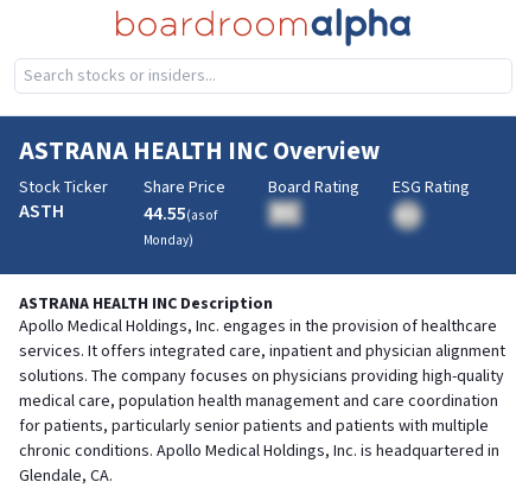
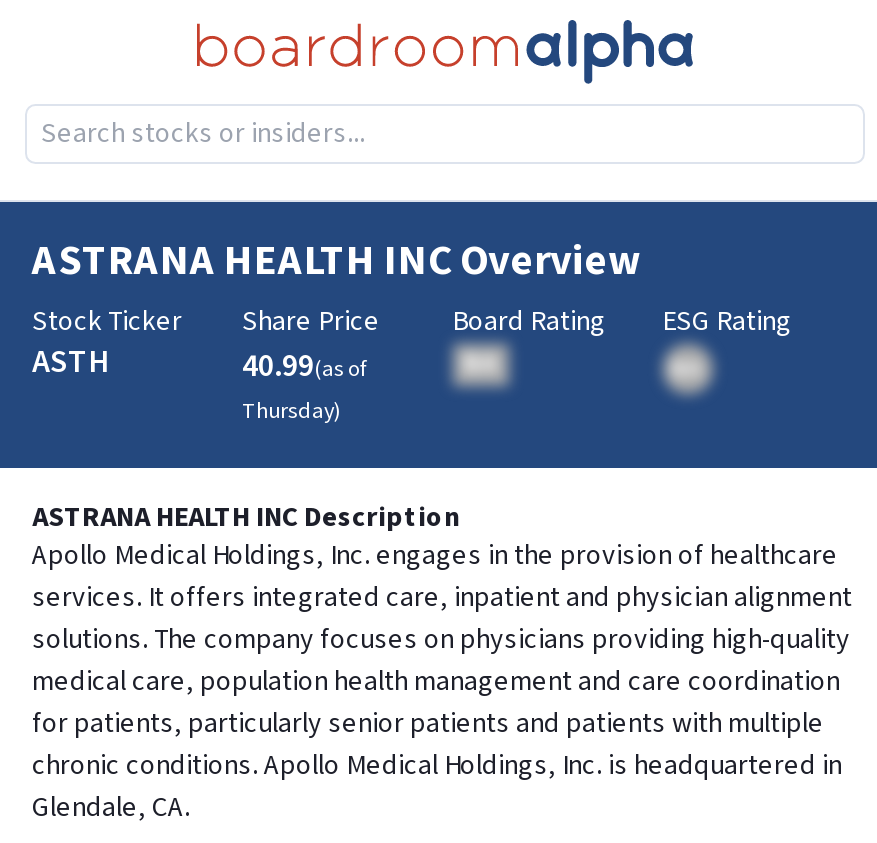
[143,202,216,249] 44.55(as of | Monday) -> [242,346,366,426] 40.99(as of | Thursday)

